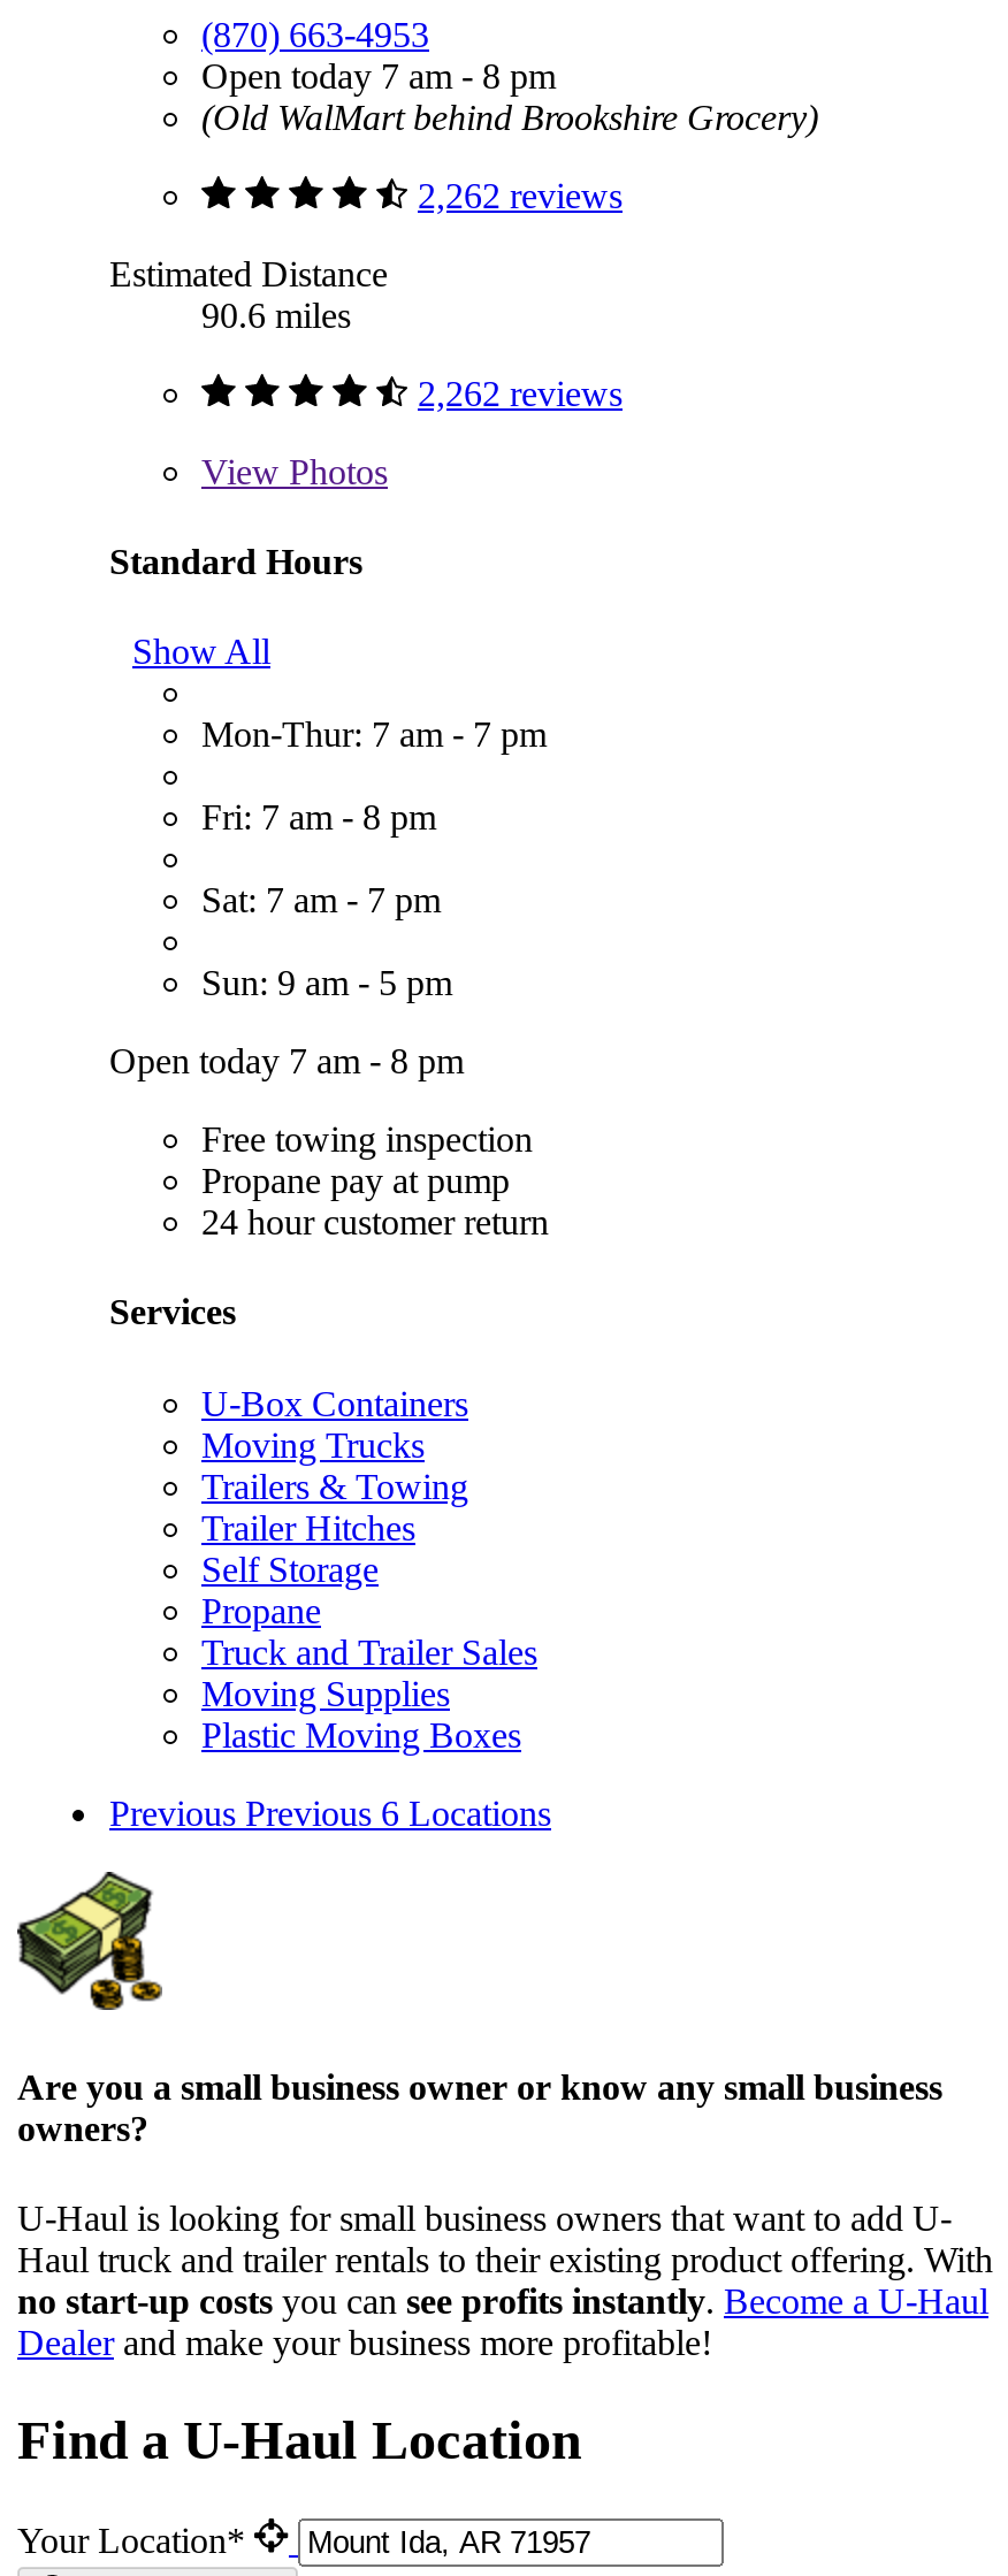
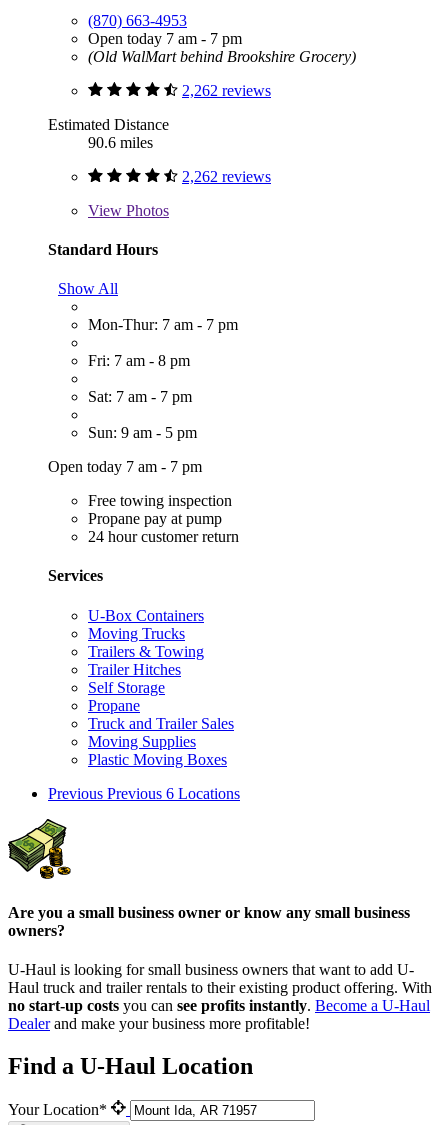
[201,55,556,94] Open today 7 am - 8 pm -> [88,29,242,46] Open today 7 am - 7 pm
[109,1041,464,1080] Open today 7 am - 8 pm -> [48,458,202,475] Open today 7 am - 7 pm

